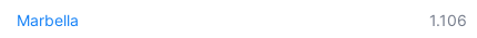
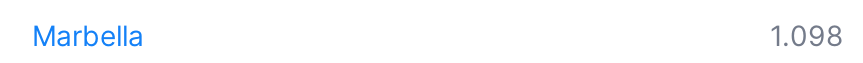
[429,10,467,29] 1.106 -> [770,17,844,51] 1.098

